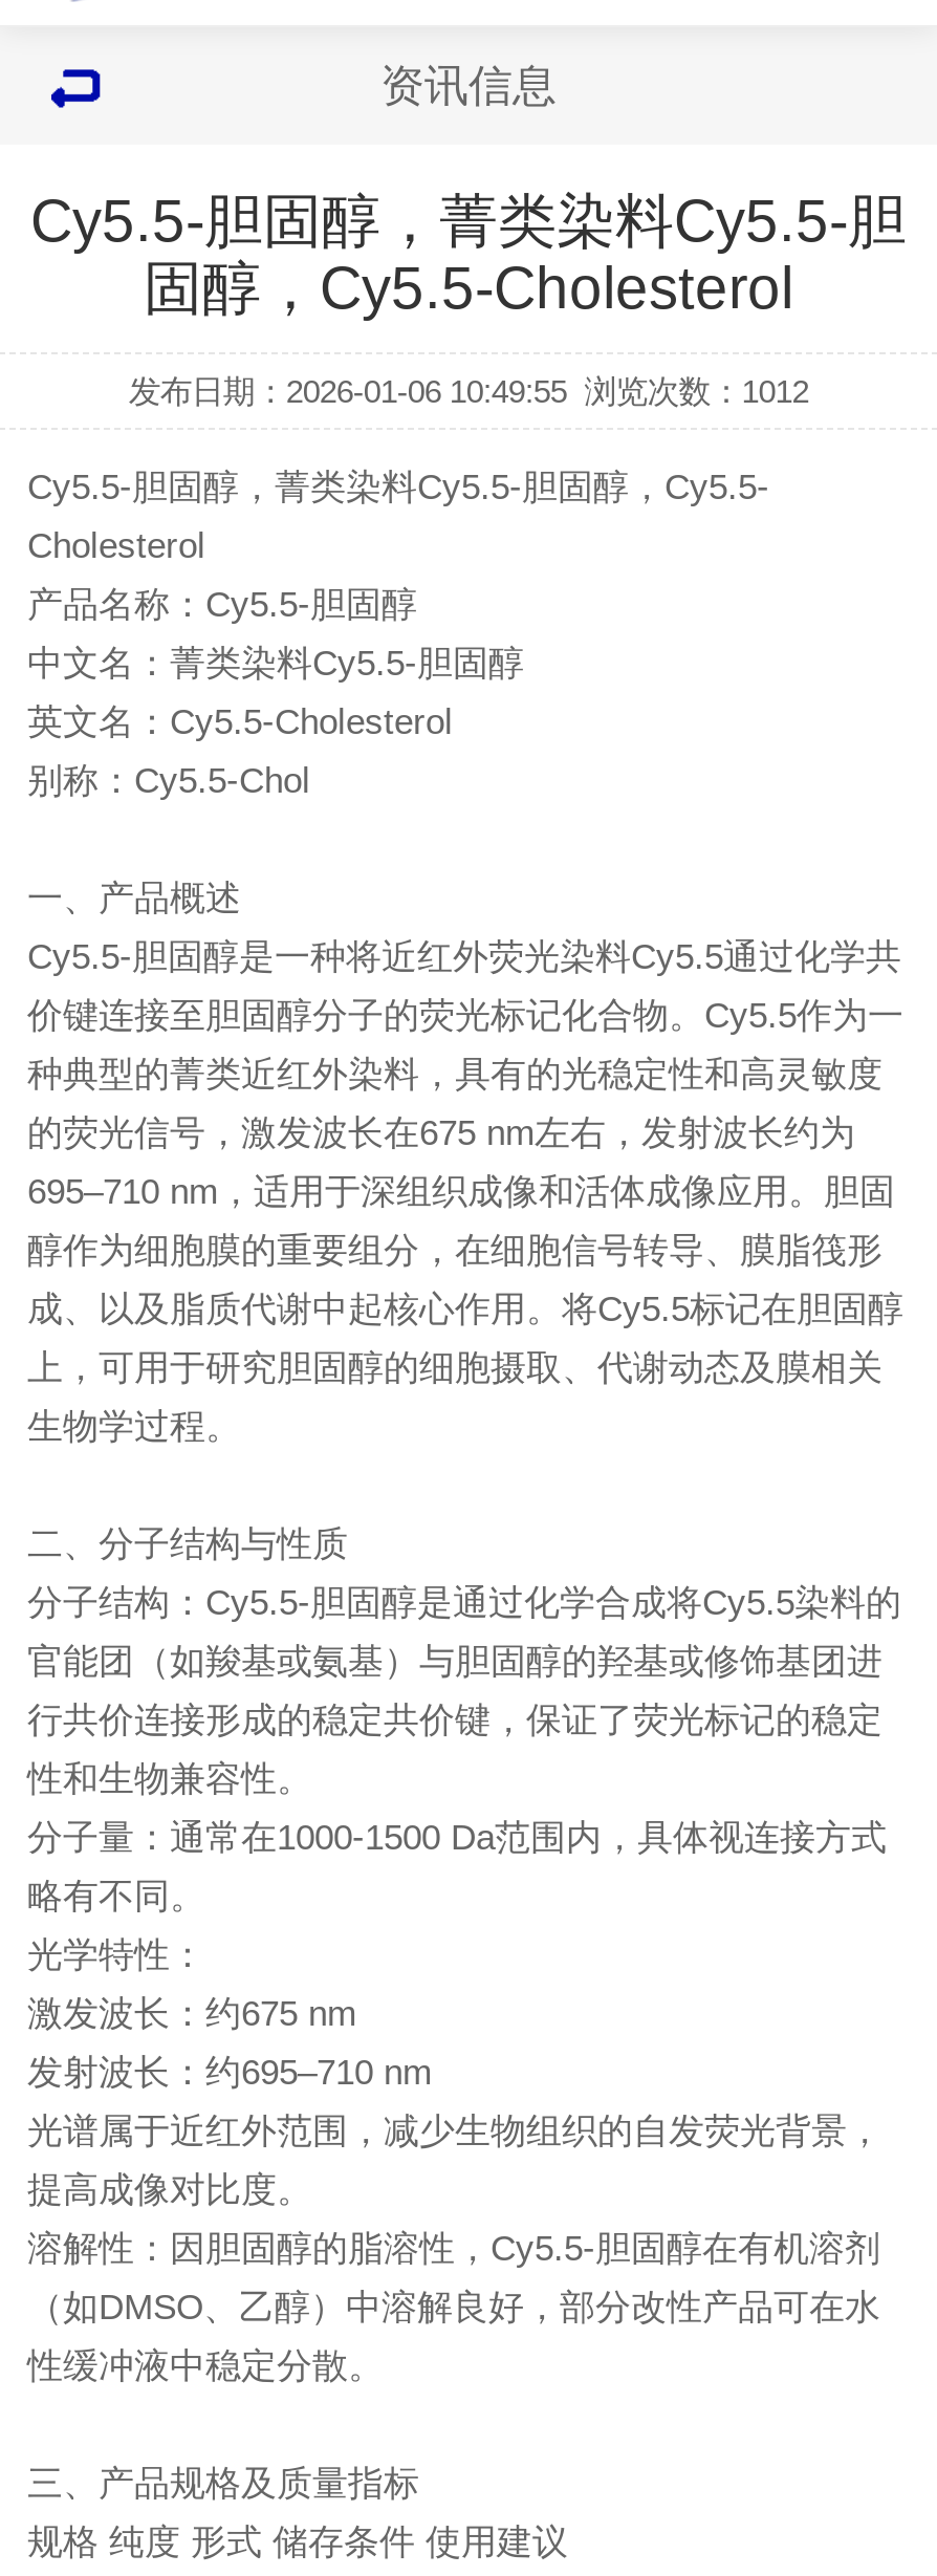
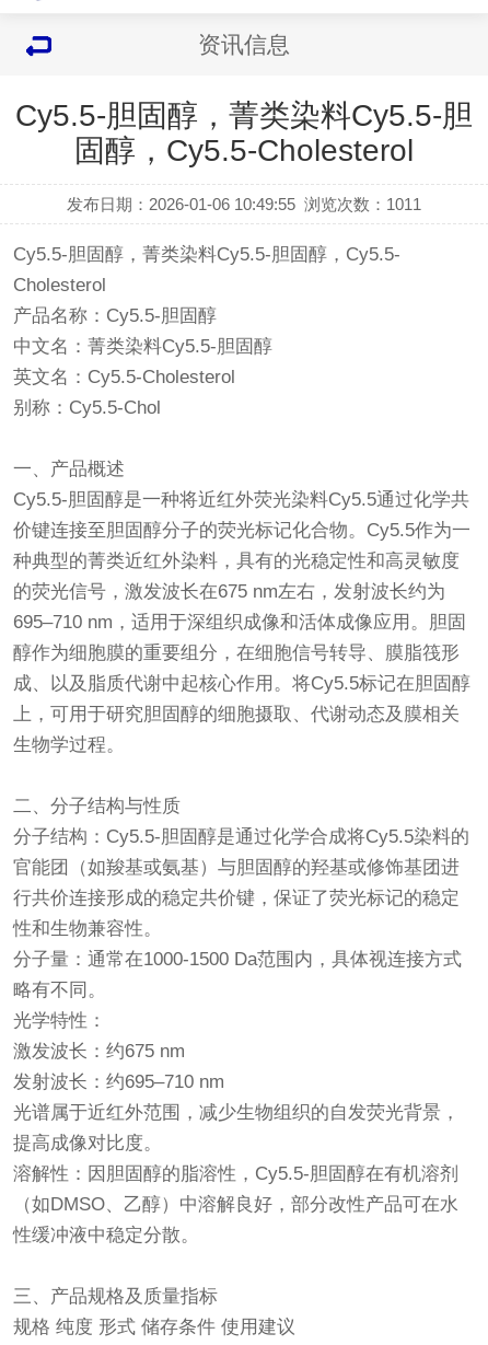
[128,373,809,409] 发布日期：2026-01-06 10:49:55 浏览次数：1012 -> [67,195,421,213] 发布日期：2026-01-06 10:49:55 浏览次数：1011

